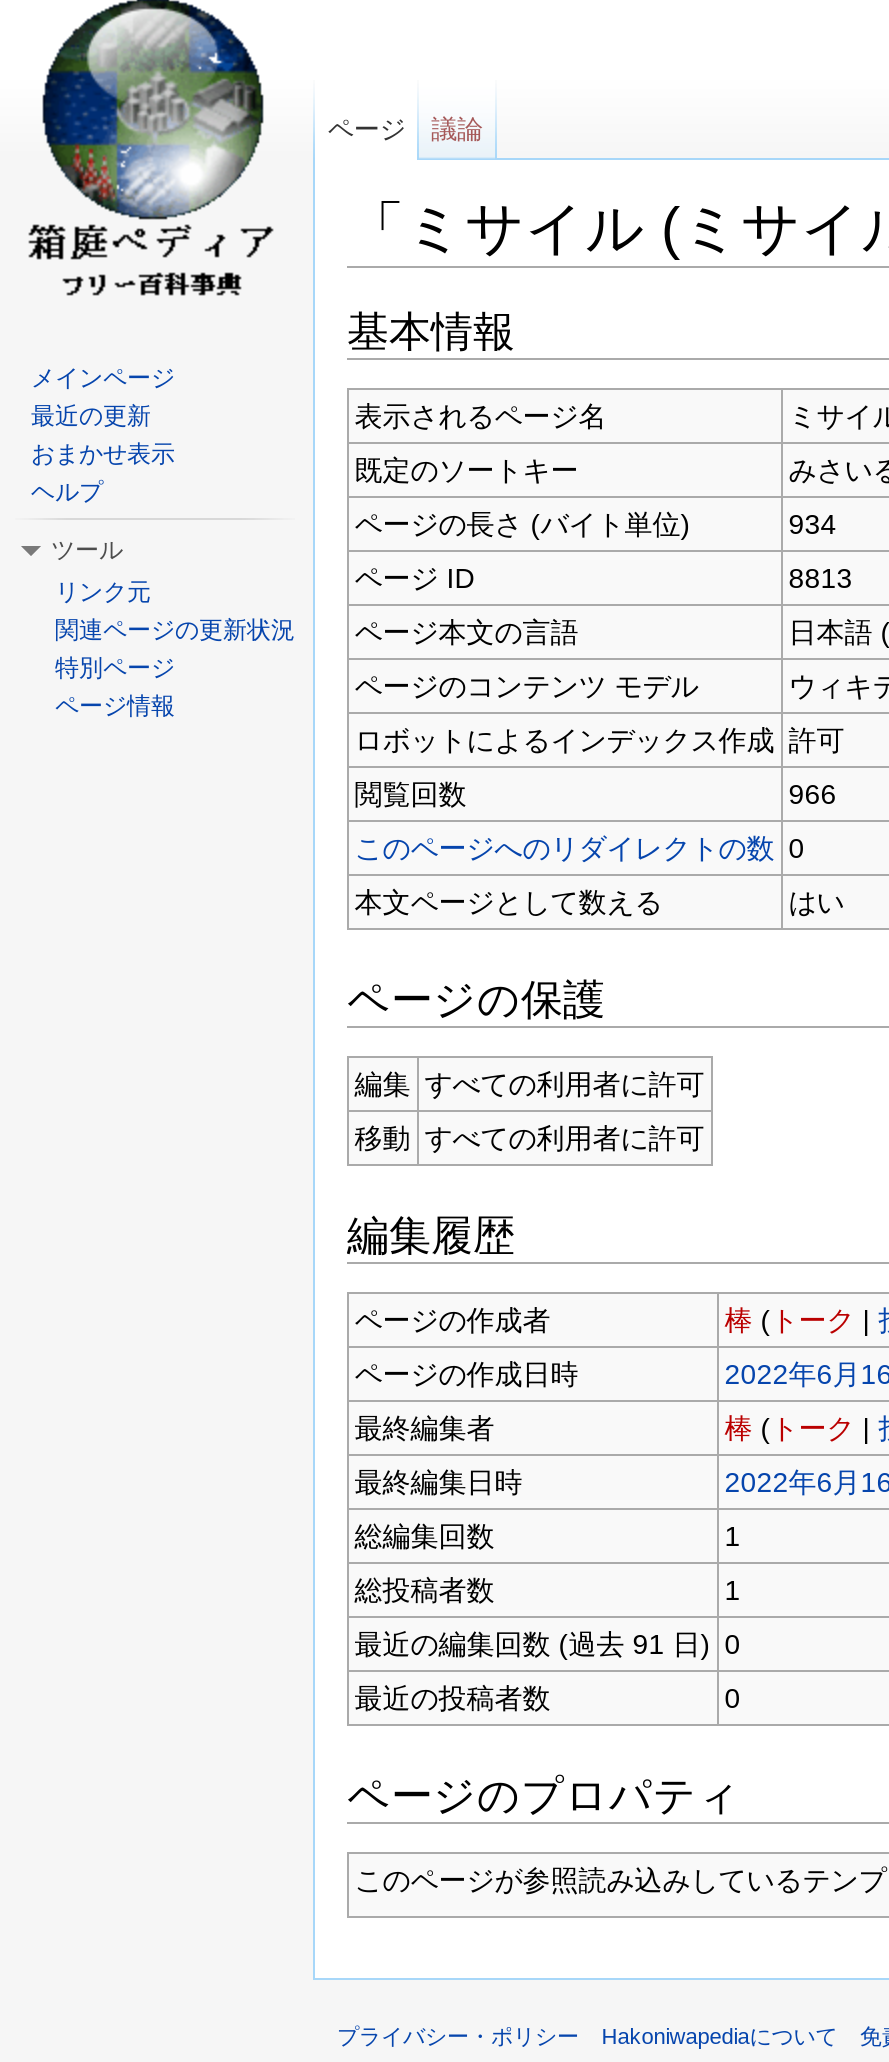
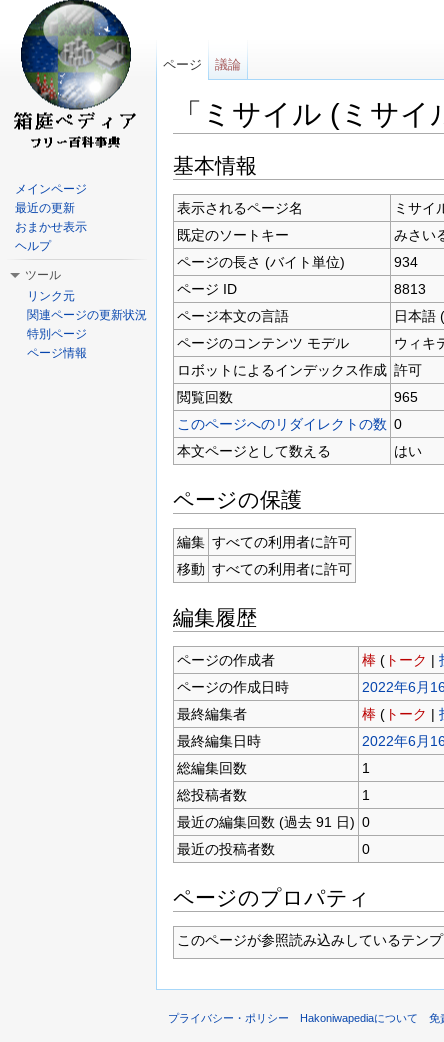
[789,778,837,810] 966 -> [394,389,418,405] 965

